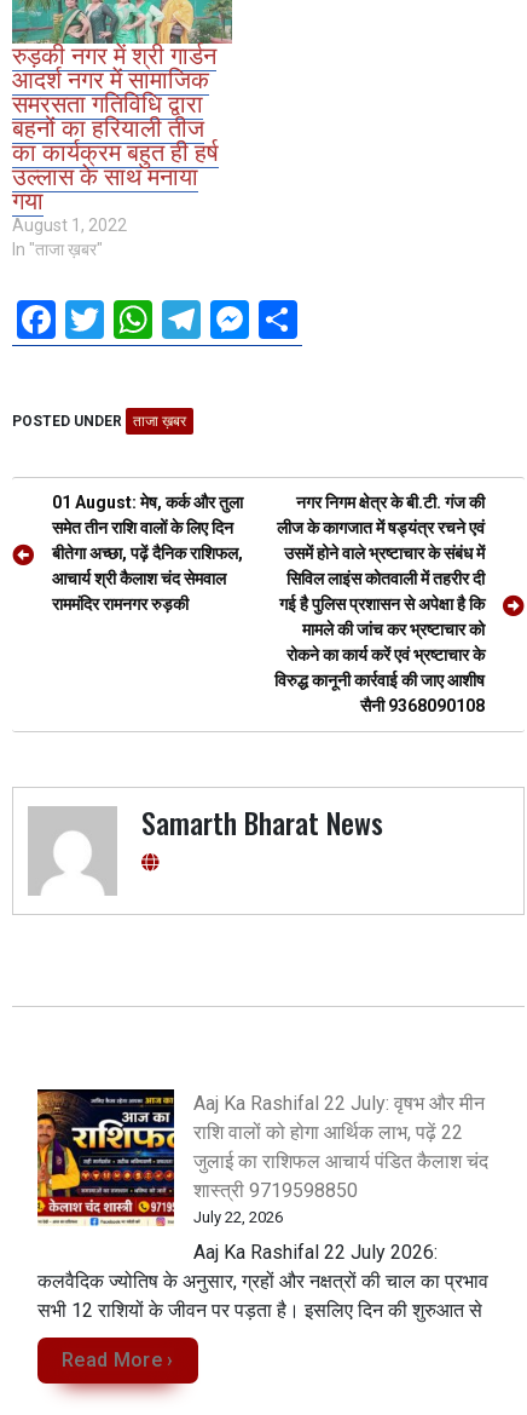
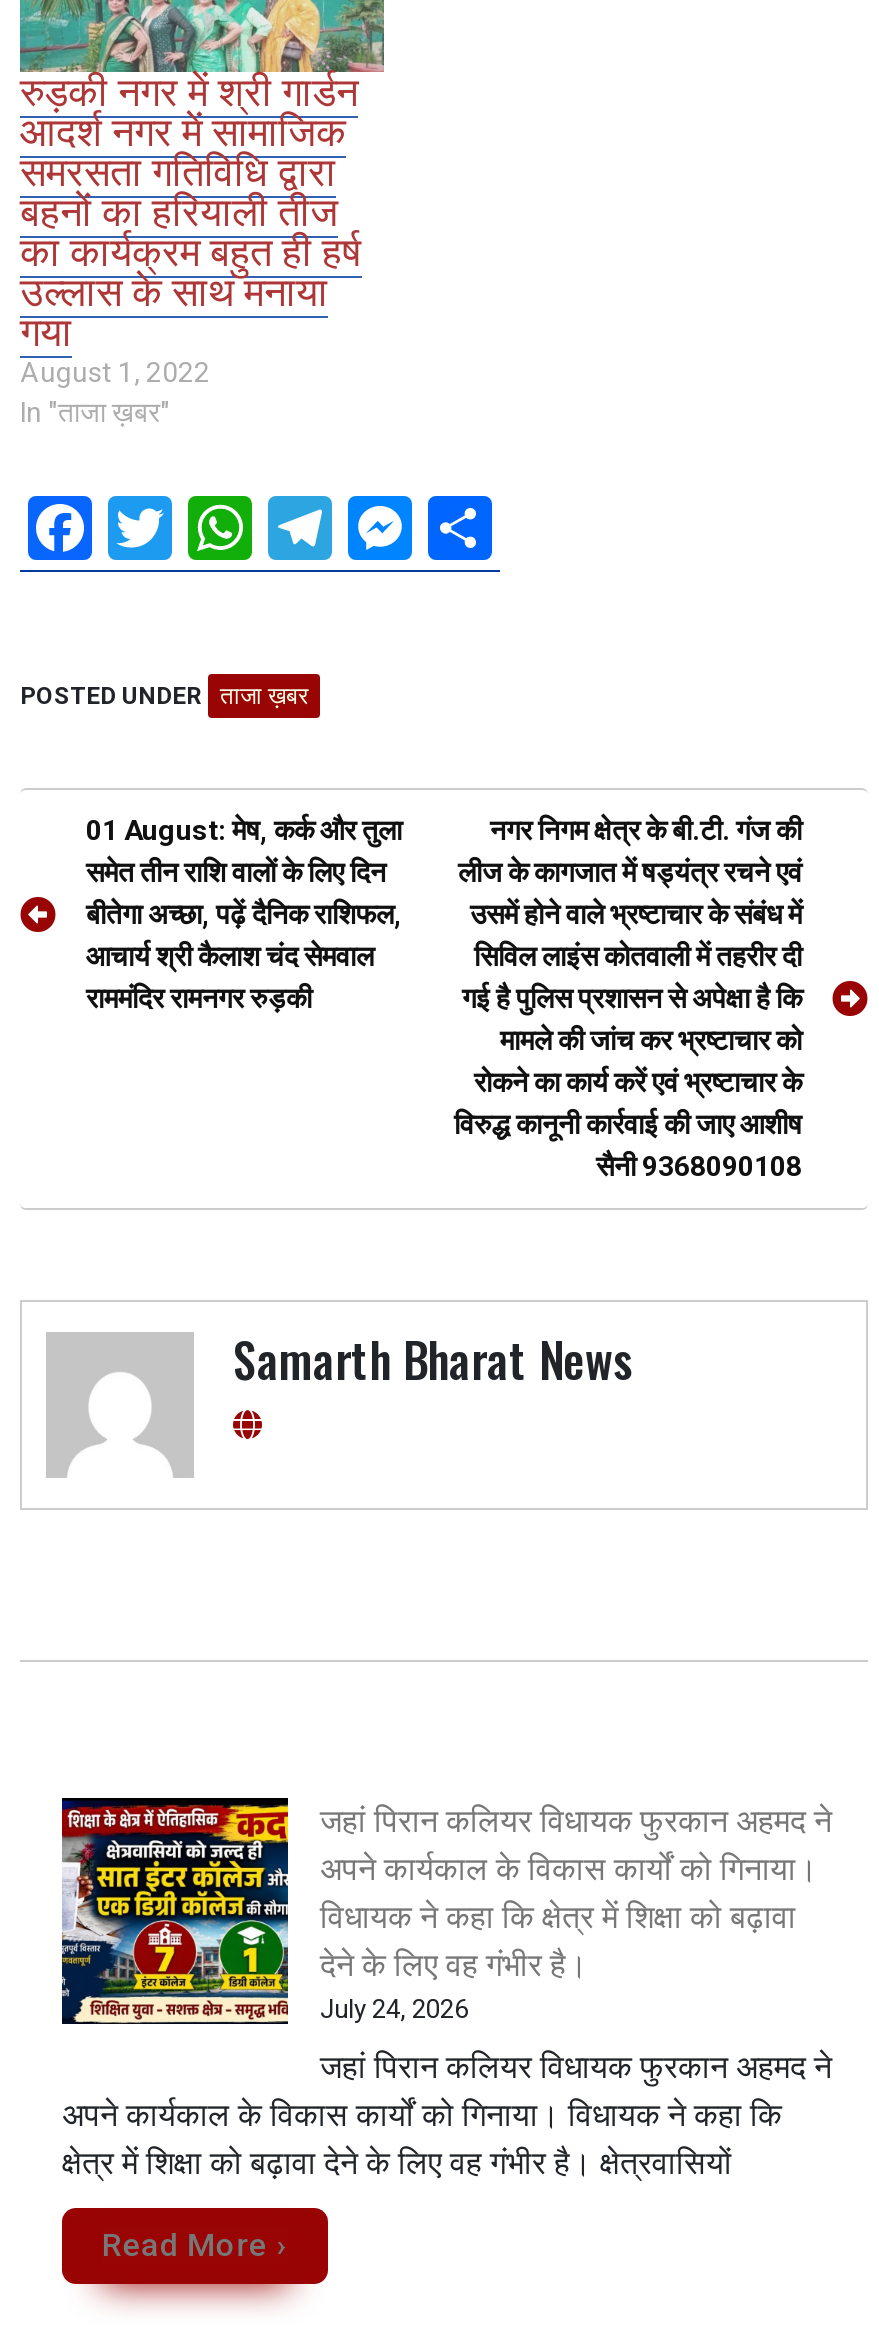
[36,1091,488,1321] [image] | Aaj Ka Rashifal 22 July 2026: | कलवैदिक ज्योतिष के अनुसार, ग्रहों और नक्षत्रों की चाल का प्रभाव | सभी 12 राशियों के जीवन पर पड़ता है। इसलिए दिन की शुरुआत से -> [60,1800,832,2183] [image] | जहां पिरान कलियर विधायक फुरकान अहमद ने | अपने कार्यकाल के विकास कार्यों को गिनाया। विधायक ने कहा कि | क्षेत्र में शिक्षा को बढ़ावा देने के लिए वह गंभीर है। क्षेत्रवासियों
[193,1091,488,1226] Aaj Ka Rashifal 22 July: वृषभ और मीन | राशि वालों को होगा आर्थिक लाभ, पढ़ें 22 | जुलाई का राशिफल आचार्य पंडित कैलाश चंद | शास्त्री 9719598850 | July 22, 2026 -> [320,1803,832,2025] जहां पिरान कलियर विधायक फुरकान अहमद ने | अपने कार्यकाल के विकास कार्यों को गिनाया। | विधायक ने कहा कि क्षेत्र में शिक्षा को बढ़ावा | देने के लिए वह गंभीर है। | July 24, 2026

